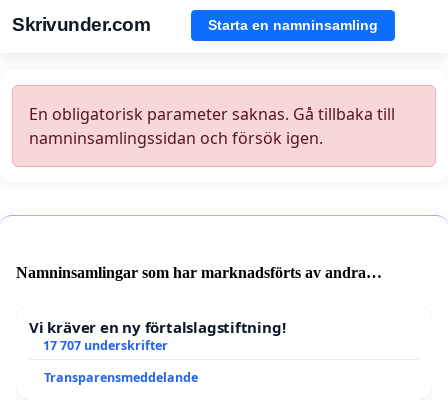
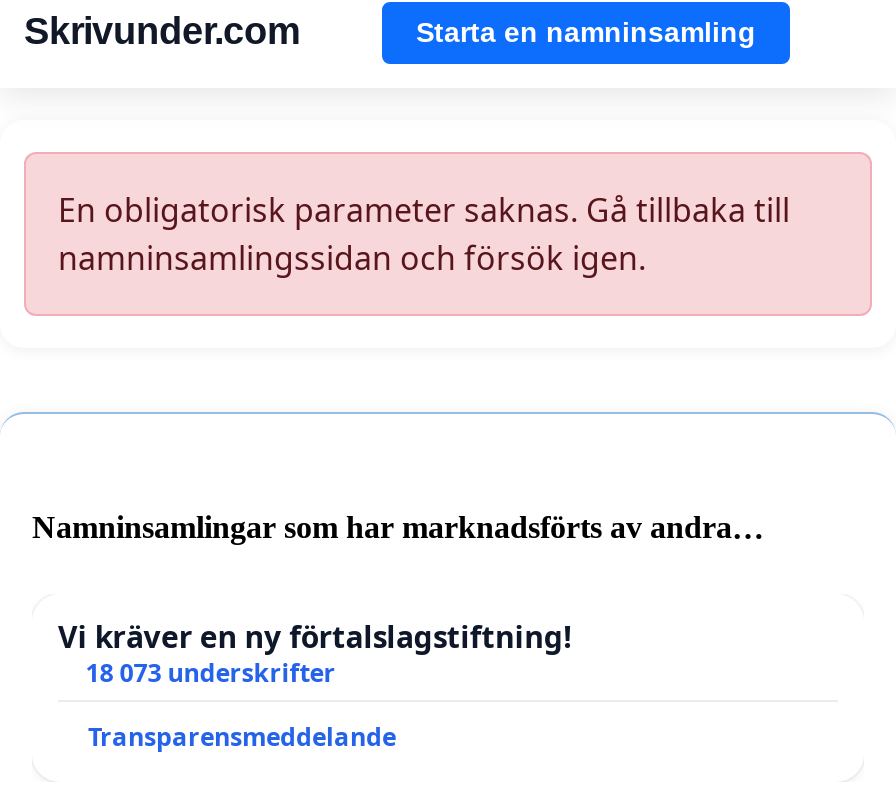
[43,337,168,354] 17 707 underskrifter -> [86,657,336,691] 18 073 underskrifter

